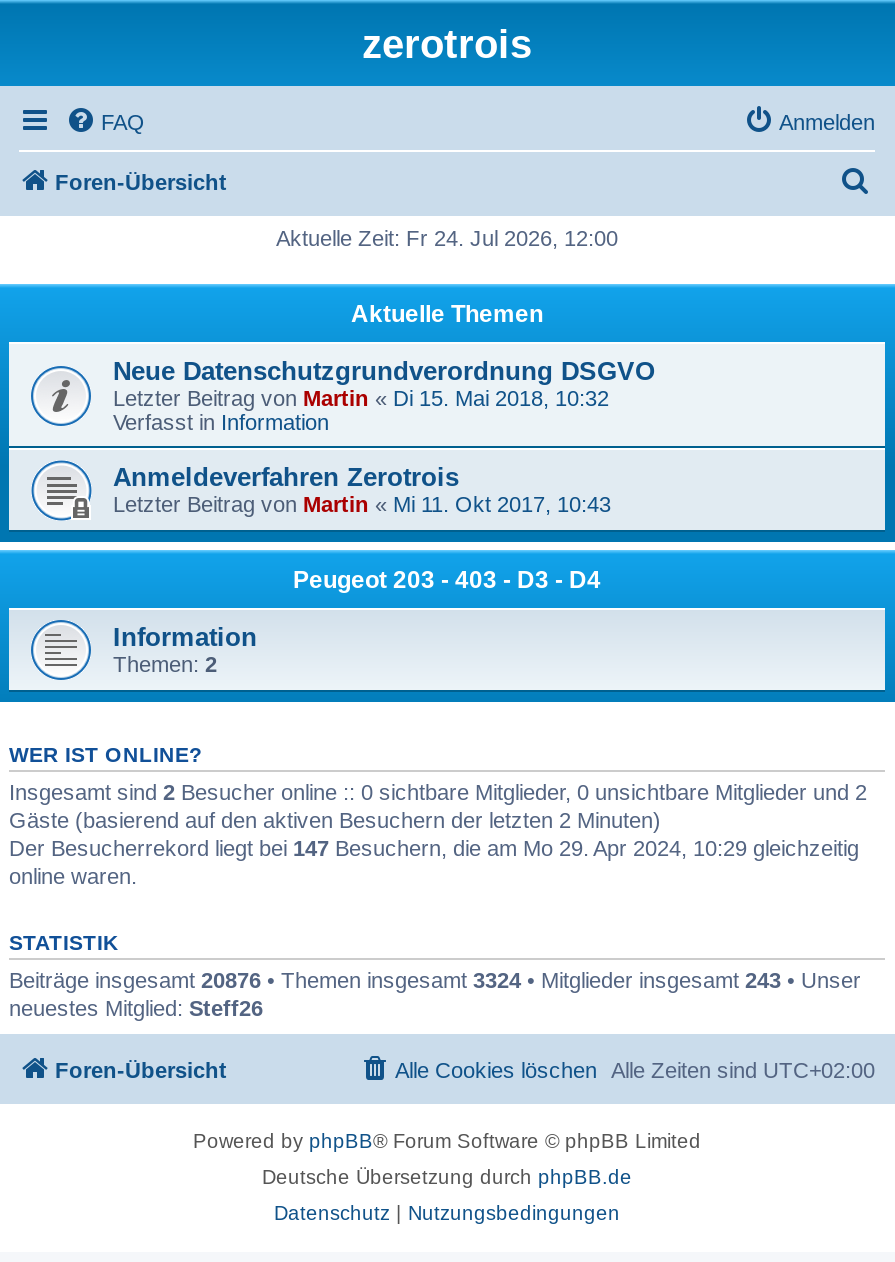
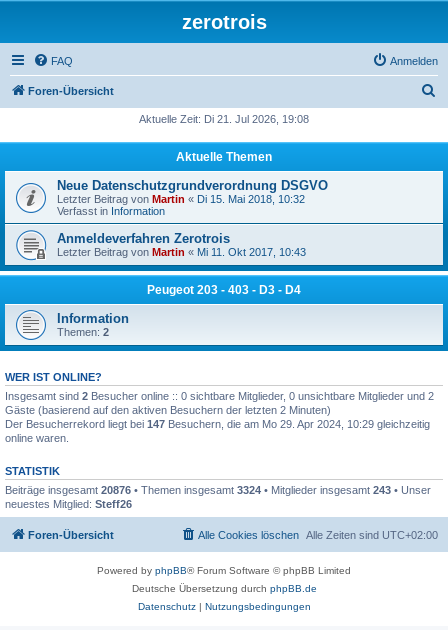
[276,226,618,250] Aktuelle Zeit: Fr 24. Jul 2026, 12:00 -> [139,113,309,125] Aktuelle Zeit: Di 21. Jul 2026, 19:08

